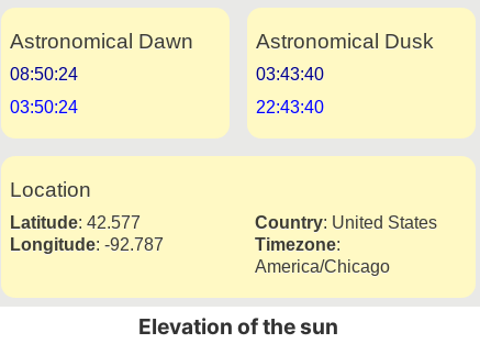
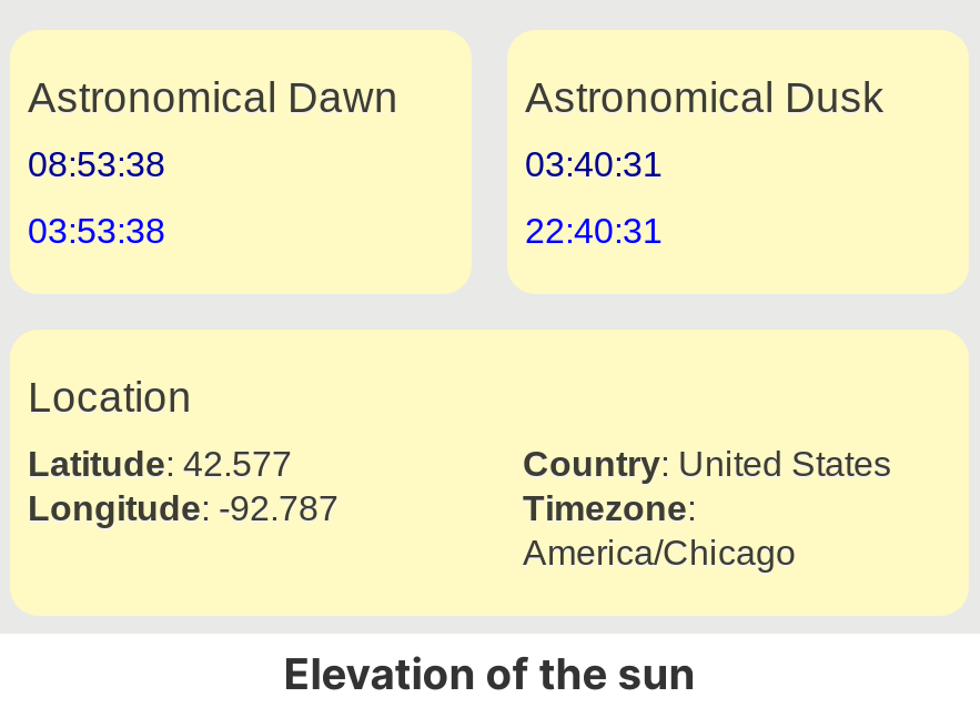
[10,65,78,84] 08:50:24 -> [28,145,165,183] 08:53:38
[256,65,324,84] 03:43:40 -> [525,145,663,183] 03:40:31
[10,98,78,116] 03:50:24 -> [28,212,165,250] 03:53:38
[256,98,324,116] 22:43:40 -> [525,212,663,250] 22:40:31

